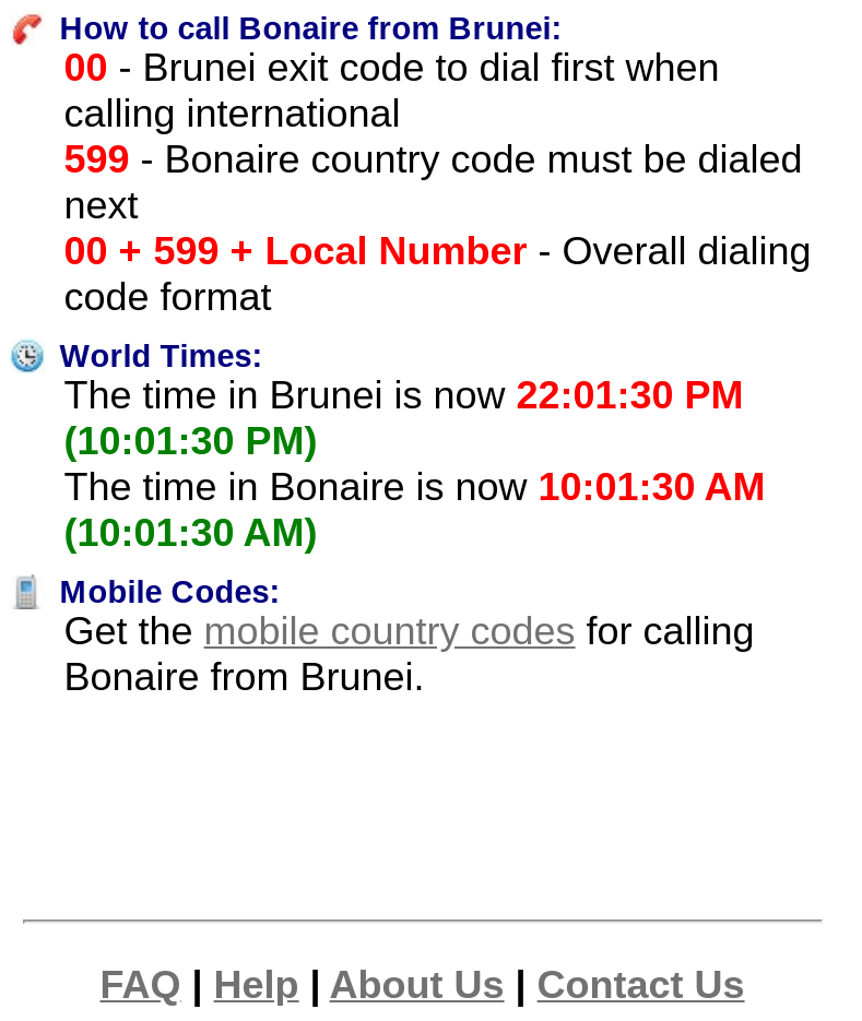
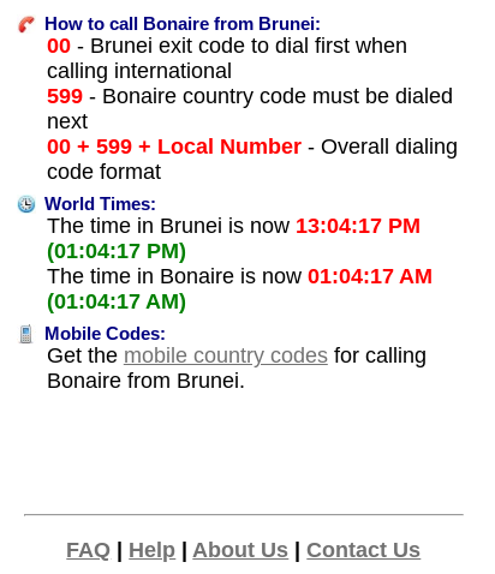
[64,374,744,418] The time in Brunei is now 22:01:30 PM -> [47,214,420,238] The time in Brunei is now 13:04:17 PM
[64,420,317,464] (10:01:30 PM) -> [47,239,186,263] (01:04:17 PM)
[64,466,765,510] The time in Bonaire is now 10:01:30 AM -> [47,265,432,289] The time in Bonaire is now 01:04:17 AM
[64,512,317,556] (10:01:30 AM) -> [47,290,186,314] (01:04:17 AM)

